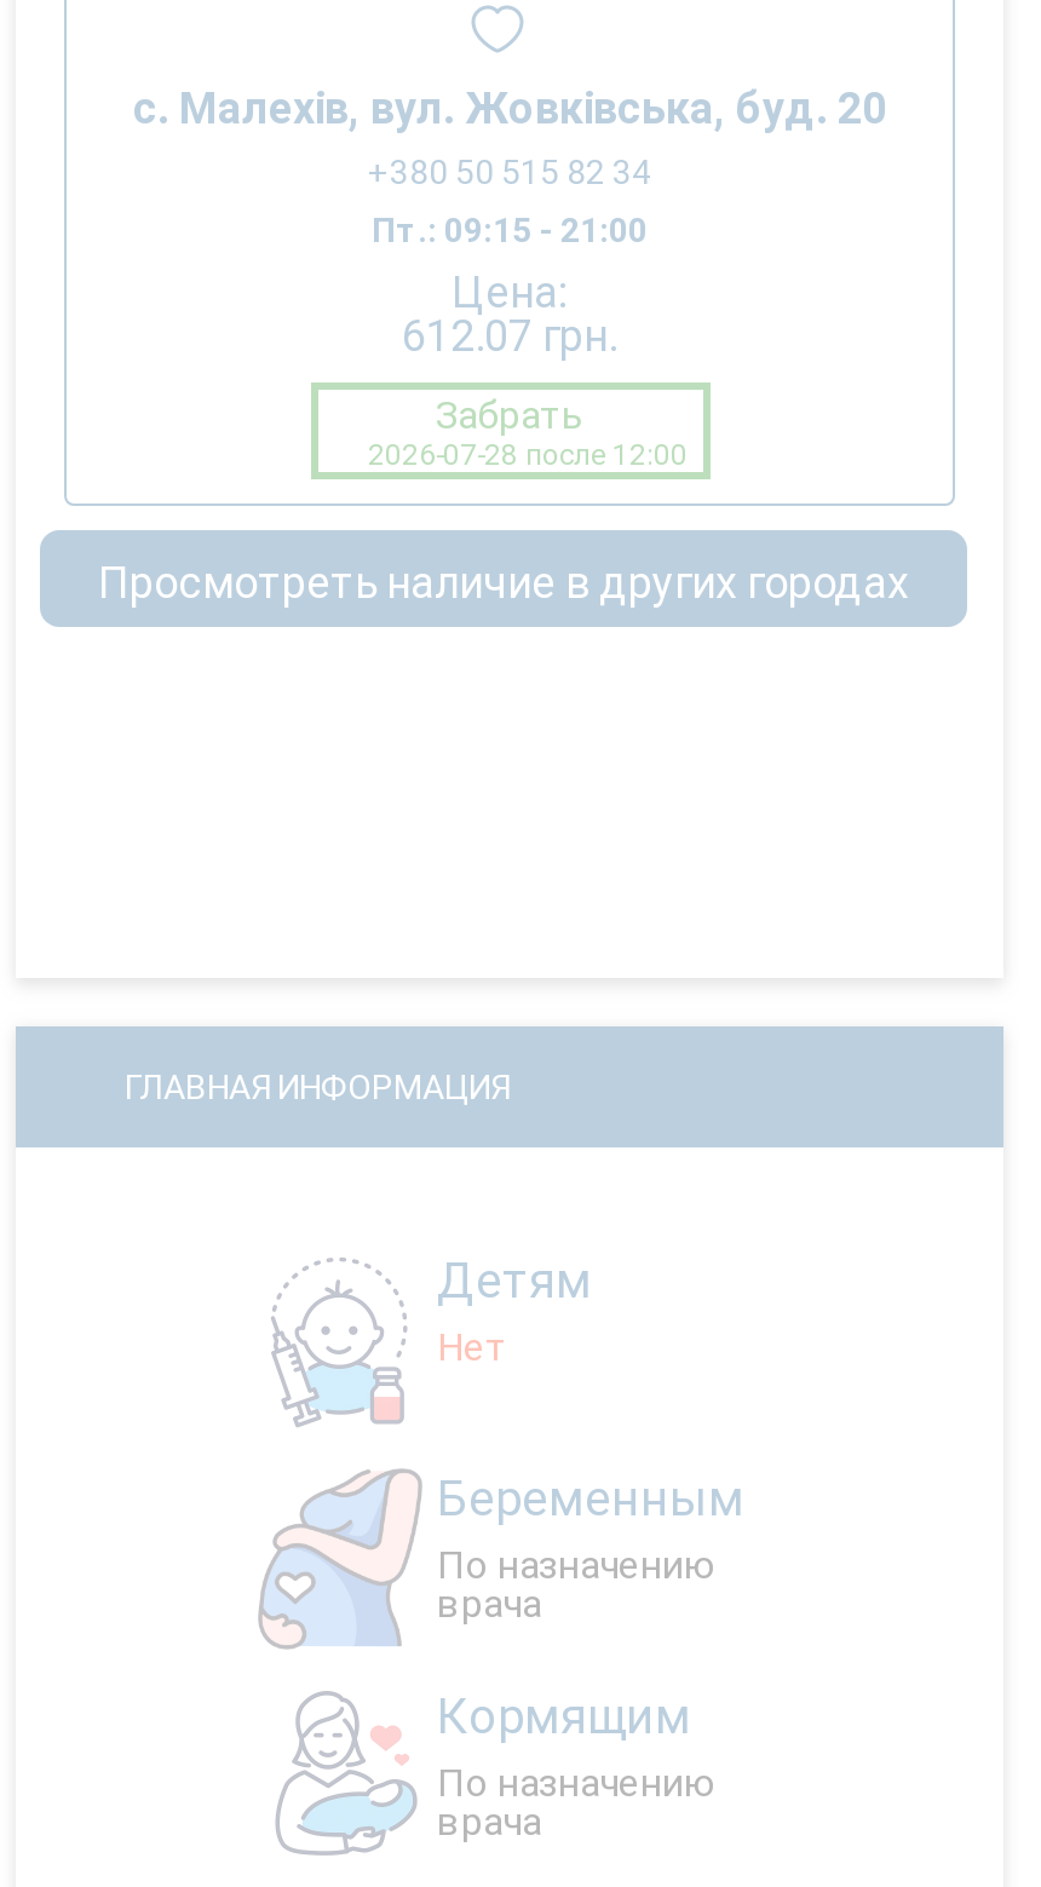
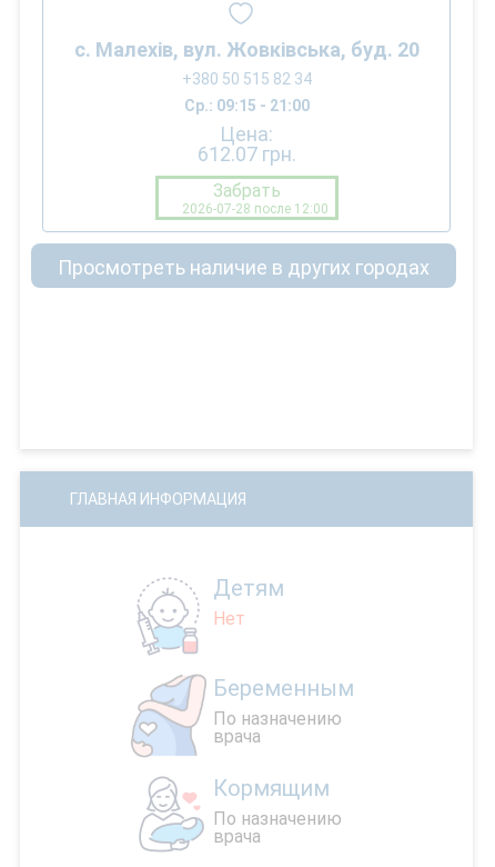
[372,211,648,249] Пт.: 09:15 - 21:00 -> [184,97,309,114] Ср.: 09:15 - 21:00

